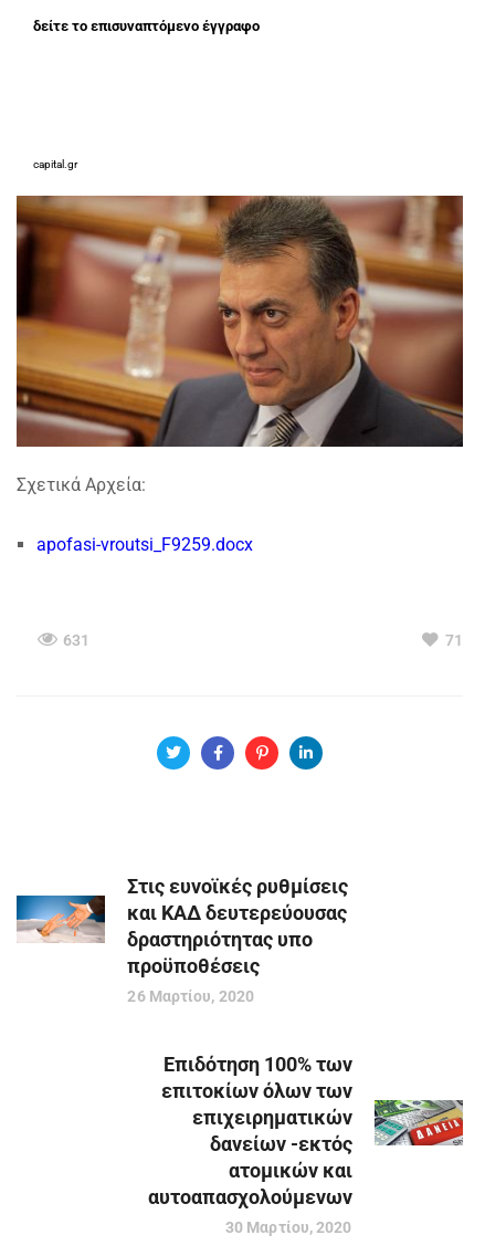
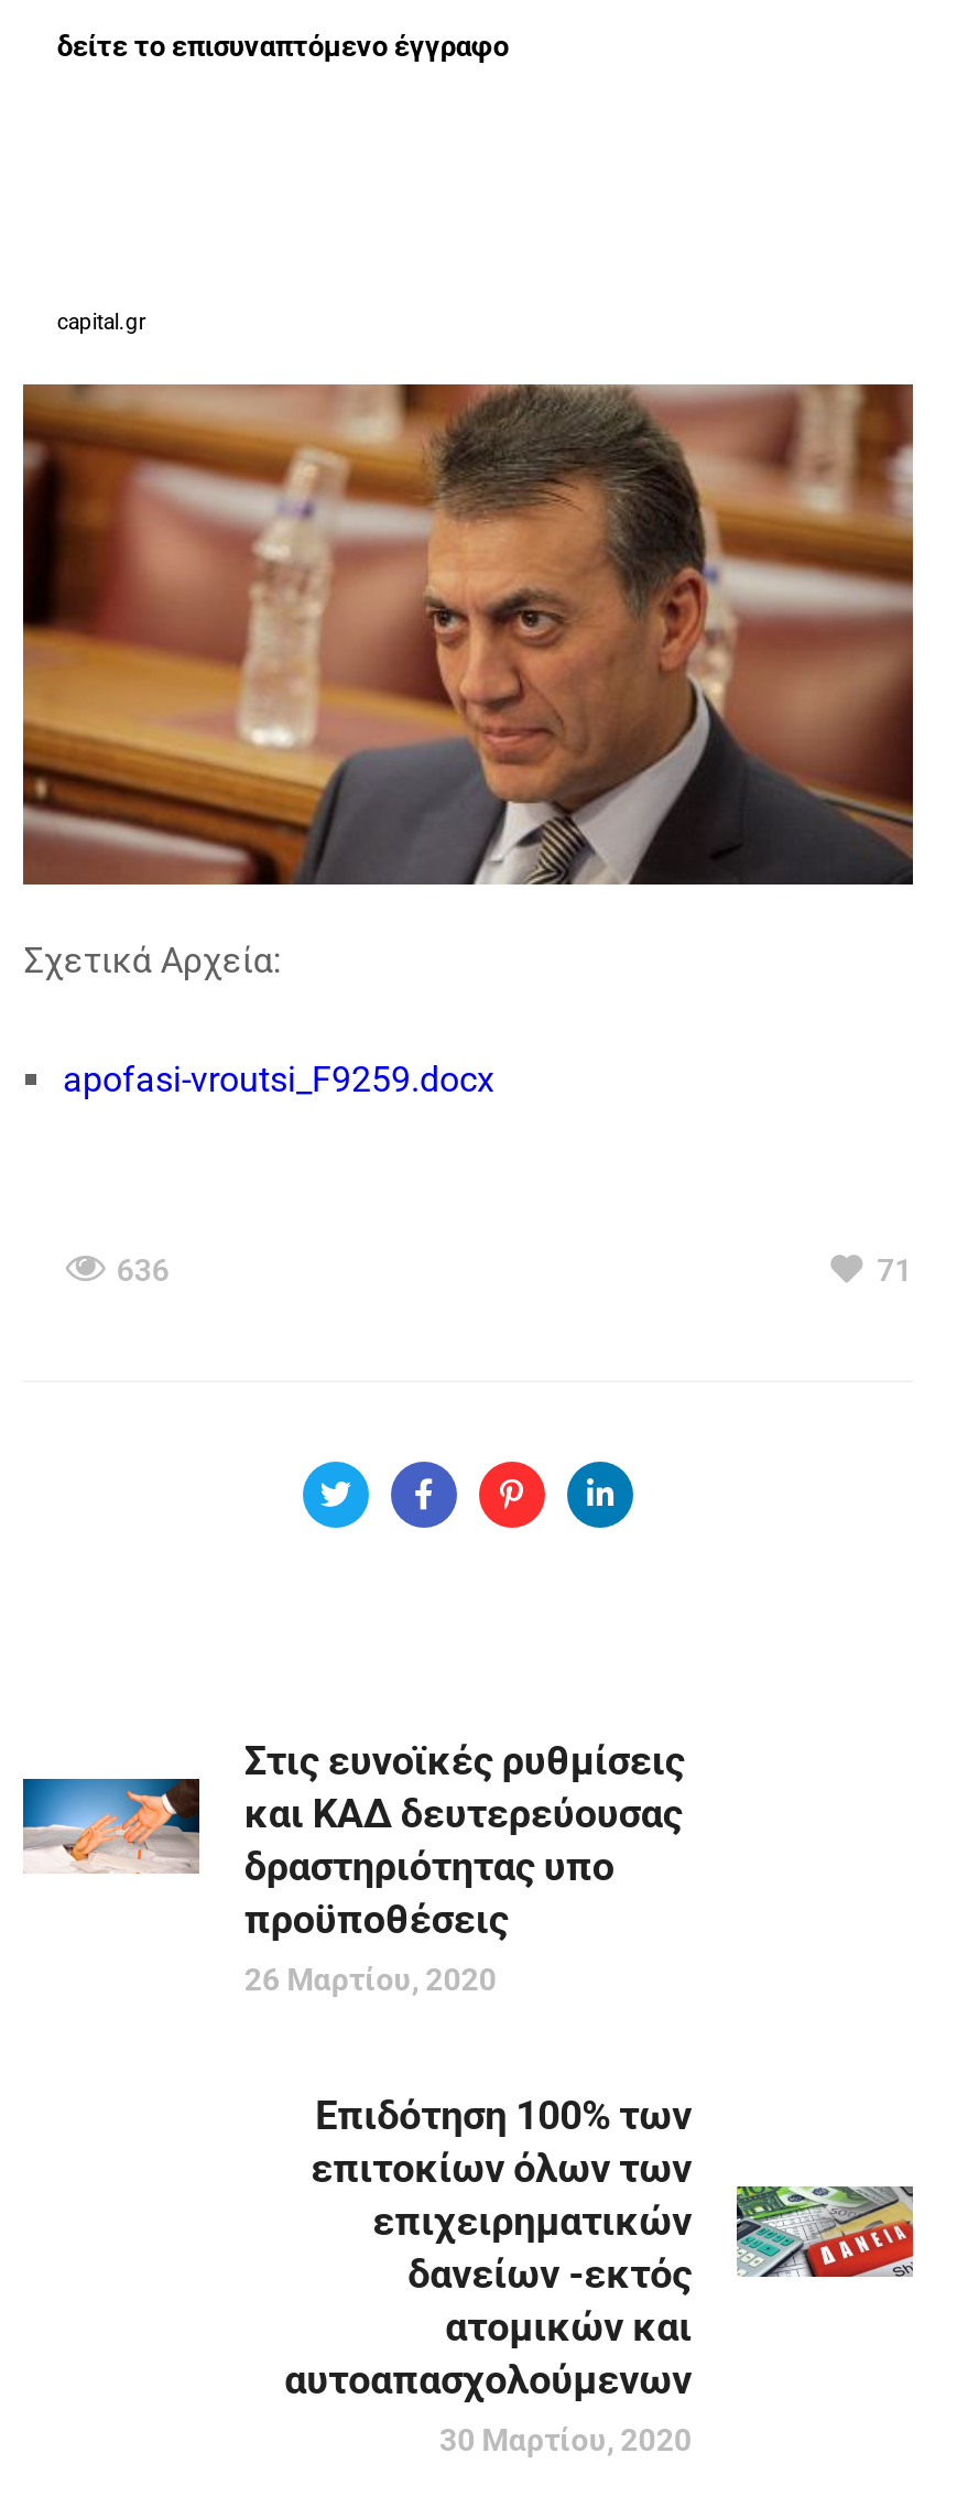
[63,631,90,648] 631 -> [117,1251,169,1286] 636

